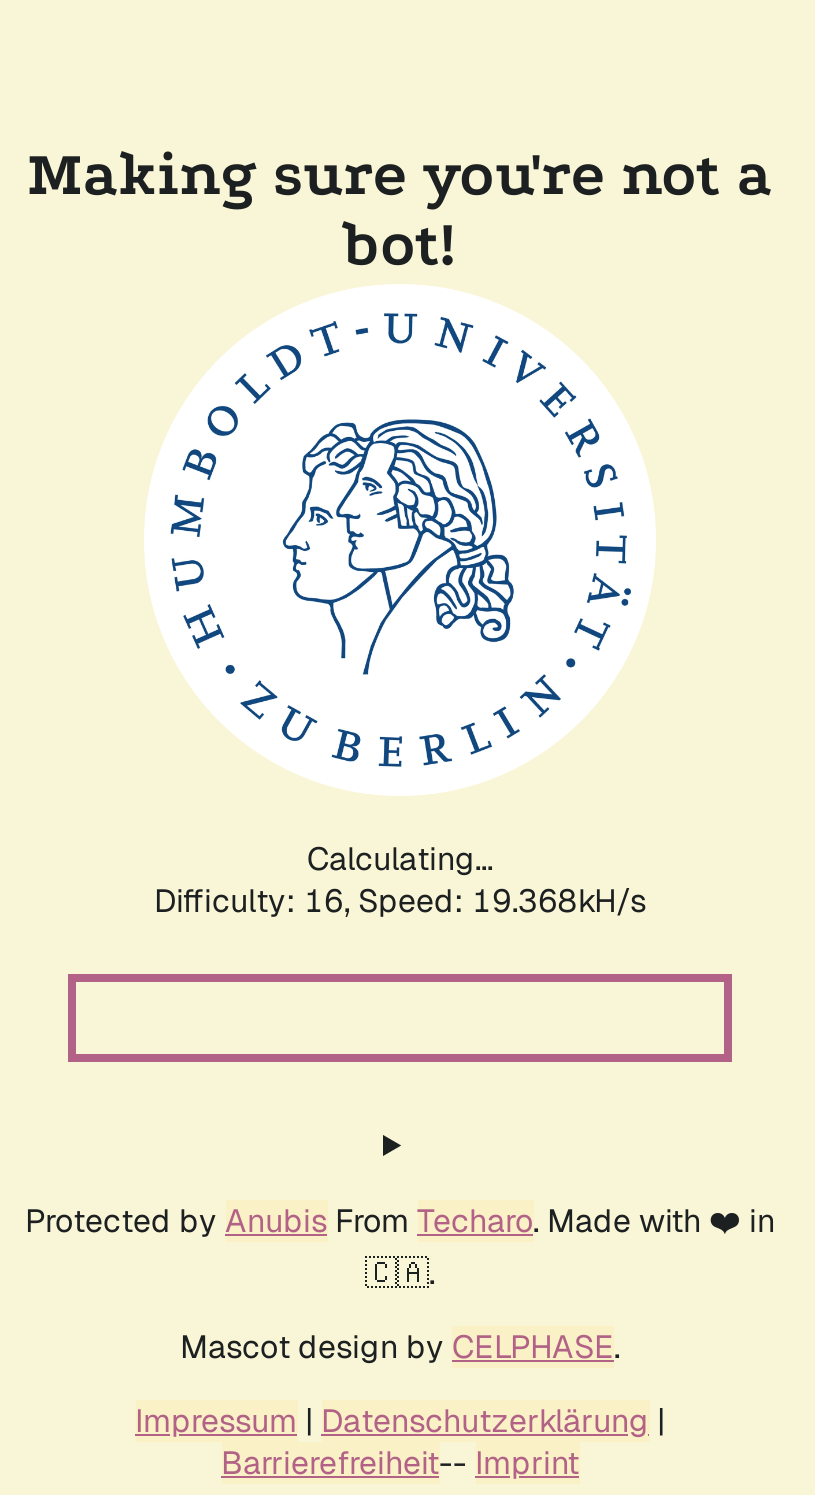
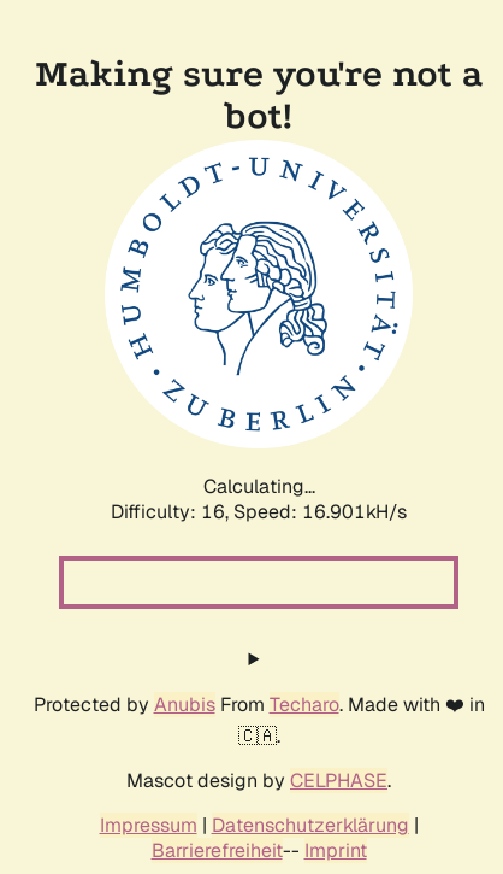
[154,880,646,922] Difficulty: 16, Speed: 19.368kH/s -> [111,499,407,524] Difficulty: 16, Speed: 16.901kH/s

